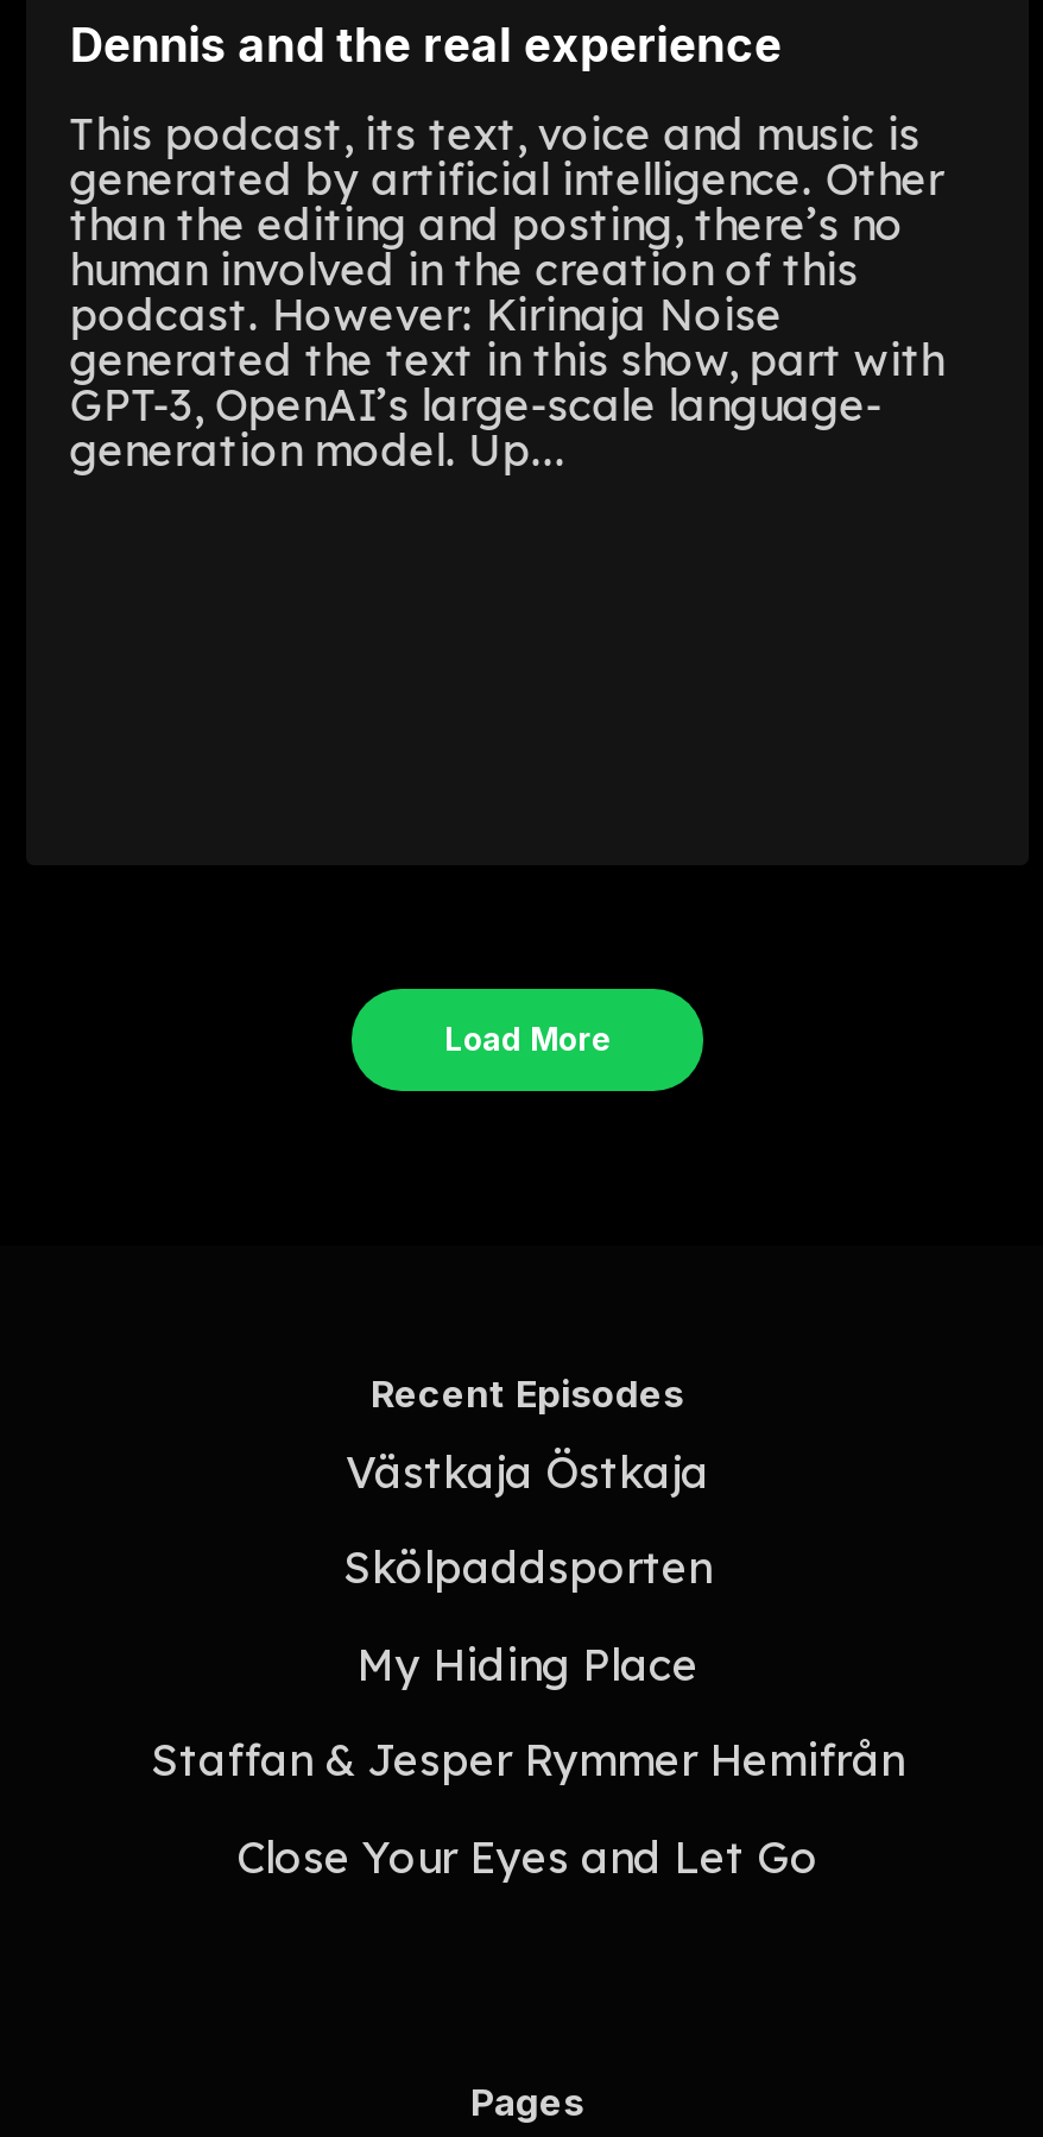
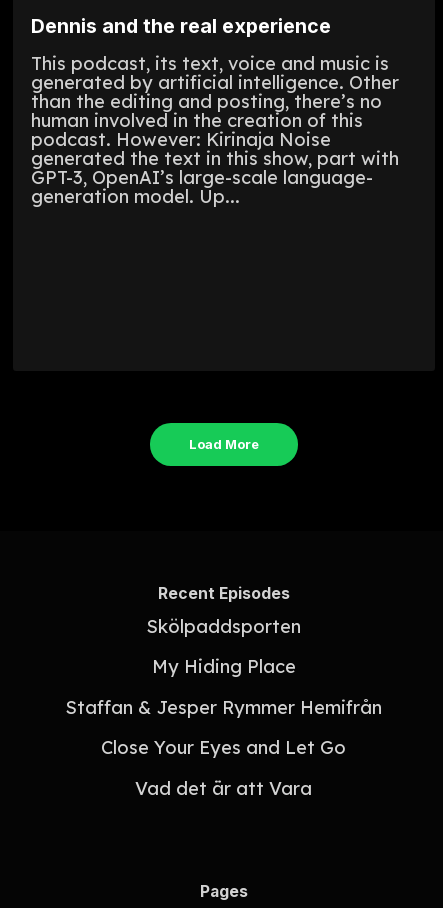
[346,1446,709,1500] Västkaja Östkaja -> none
moved [151,1542,904,1884] -> [65,615,382,759]: Skölpaddsporten | My Hiding Place | Staffan & Jesper Rymmer Hemifrån | Close Your Eyes and Let Go
none -> [135,777,312,800] Vad det är att Vara

